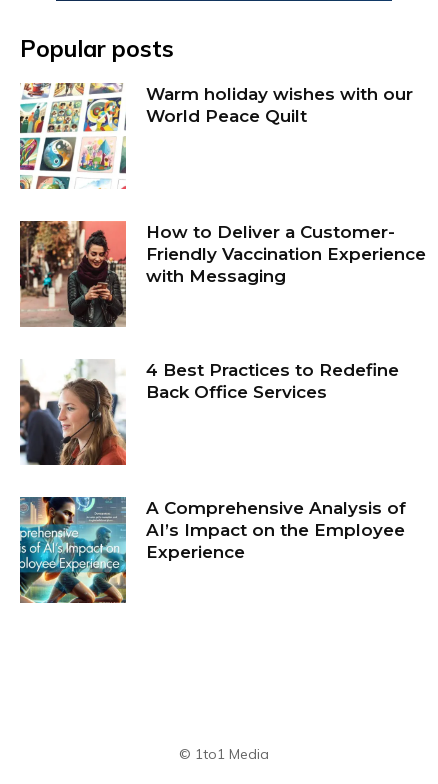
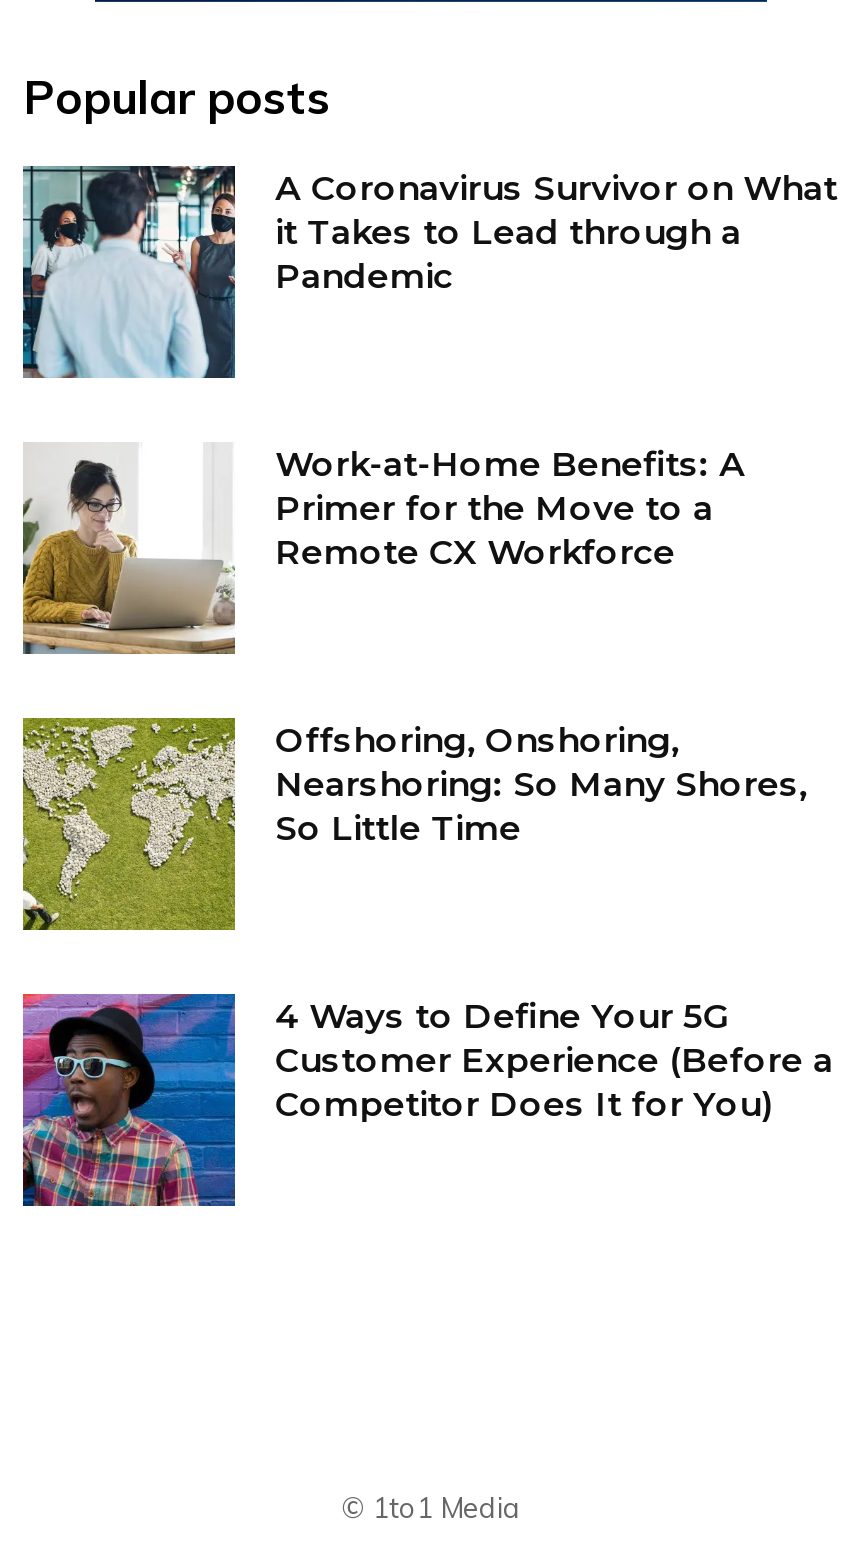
[19,82,413,190] [image] | Warm holiday wishes with our | World Peace Quilt -> [21,164,837,380] [image] | A Coronavirus Survivor on What | it Takes to Lead through a | Pandemic
[19,220,426,328] [image] | How to Deliver a Customer- | Friendly Vaccination Experience | with Messaging -> [21,442,745,656] [image] | Work-at-Home Benefits: A | Primer for the Move to a | Remote CX Workforce
[19,359,399,466] [image] | 4 Best Practices to Redefine | Back Office Services -> [21,716,807,932] [image] | Offshoring, Onshoring, | Nearshoring: So Many Shores, | So Little Time
[19,496,406,604] [image] | A Comprehensive Analysis of | AI’s Impact on the Employee | Experience -> [21,992,833,1208] [image] | 4 Ways to Define Your 5G | Customer Experience (Before a | Competitor Does It for You)

